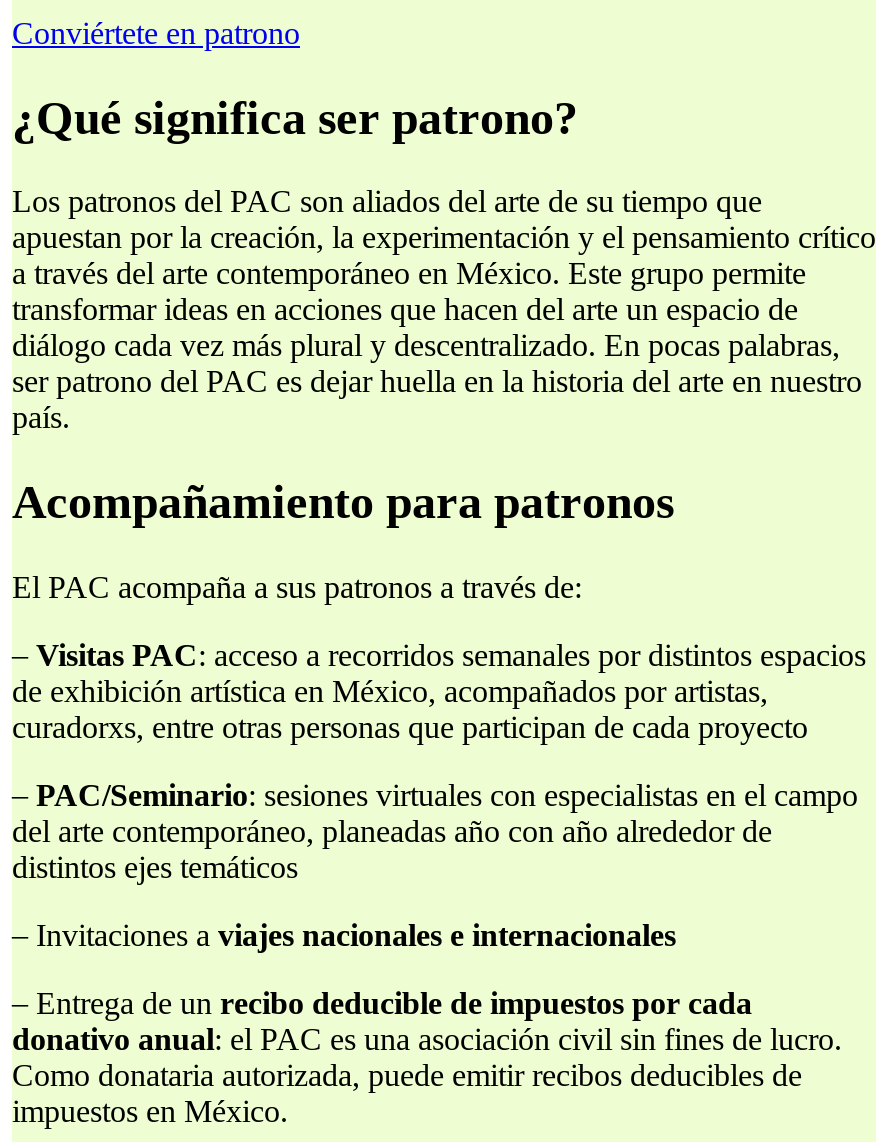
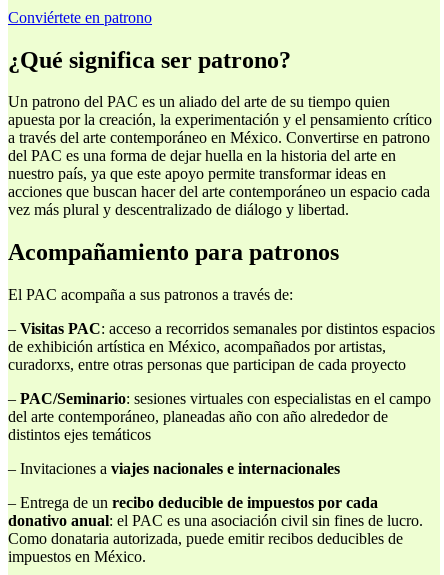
[12,185,876,435] Los patronos del PAC son aliados del arte de su tiempo que | apuestan por la creación, la experimentación y el pensamiento crítico | a través del arte contemporáneo en México. Este grupo permite | transformar ideas en acciones que hacen del arte un espacio de | diálogo cada vez más plural y descentralizado. En pocas palabras, | ser patrono del PAC es dejar huella en la historia del arte en nuestro | país. -> [8,93,432,218] Un patrono del PAC es un aliado del arte de su tiempo quien | apuesta por la creación, la experimentación y el pensamiento crítico | a través del arte contemporáneo en México. Convertirse en patrono | del PAC es una forma de dejar huella en la historia del arte en | nuestro país, ya que este apoyo permite transformar ideas en | acciones que buscan hacer del arte contemporáneo un espacio cada | vez más plural y descentralizado de diálogo y libertad.

